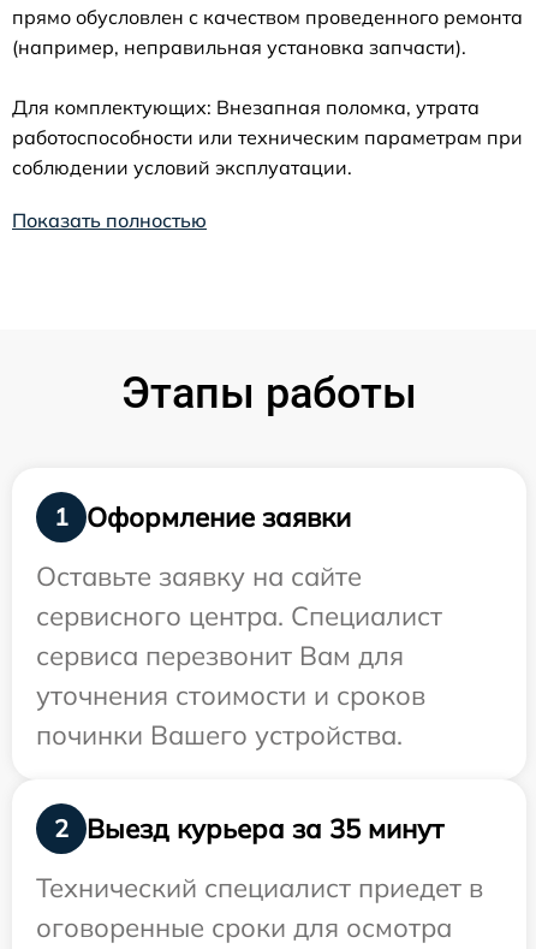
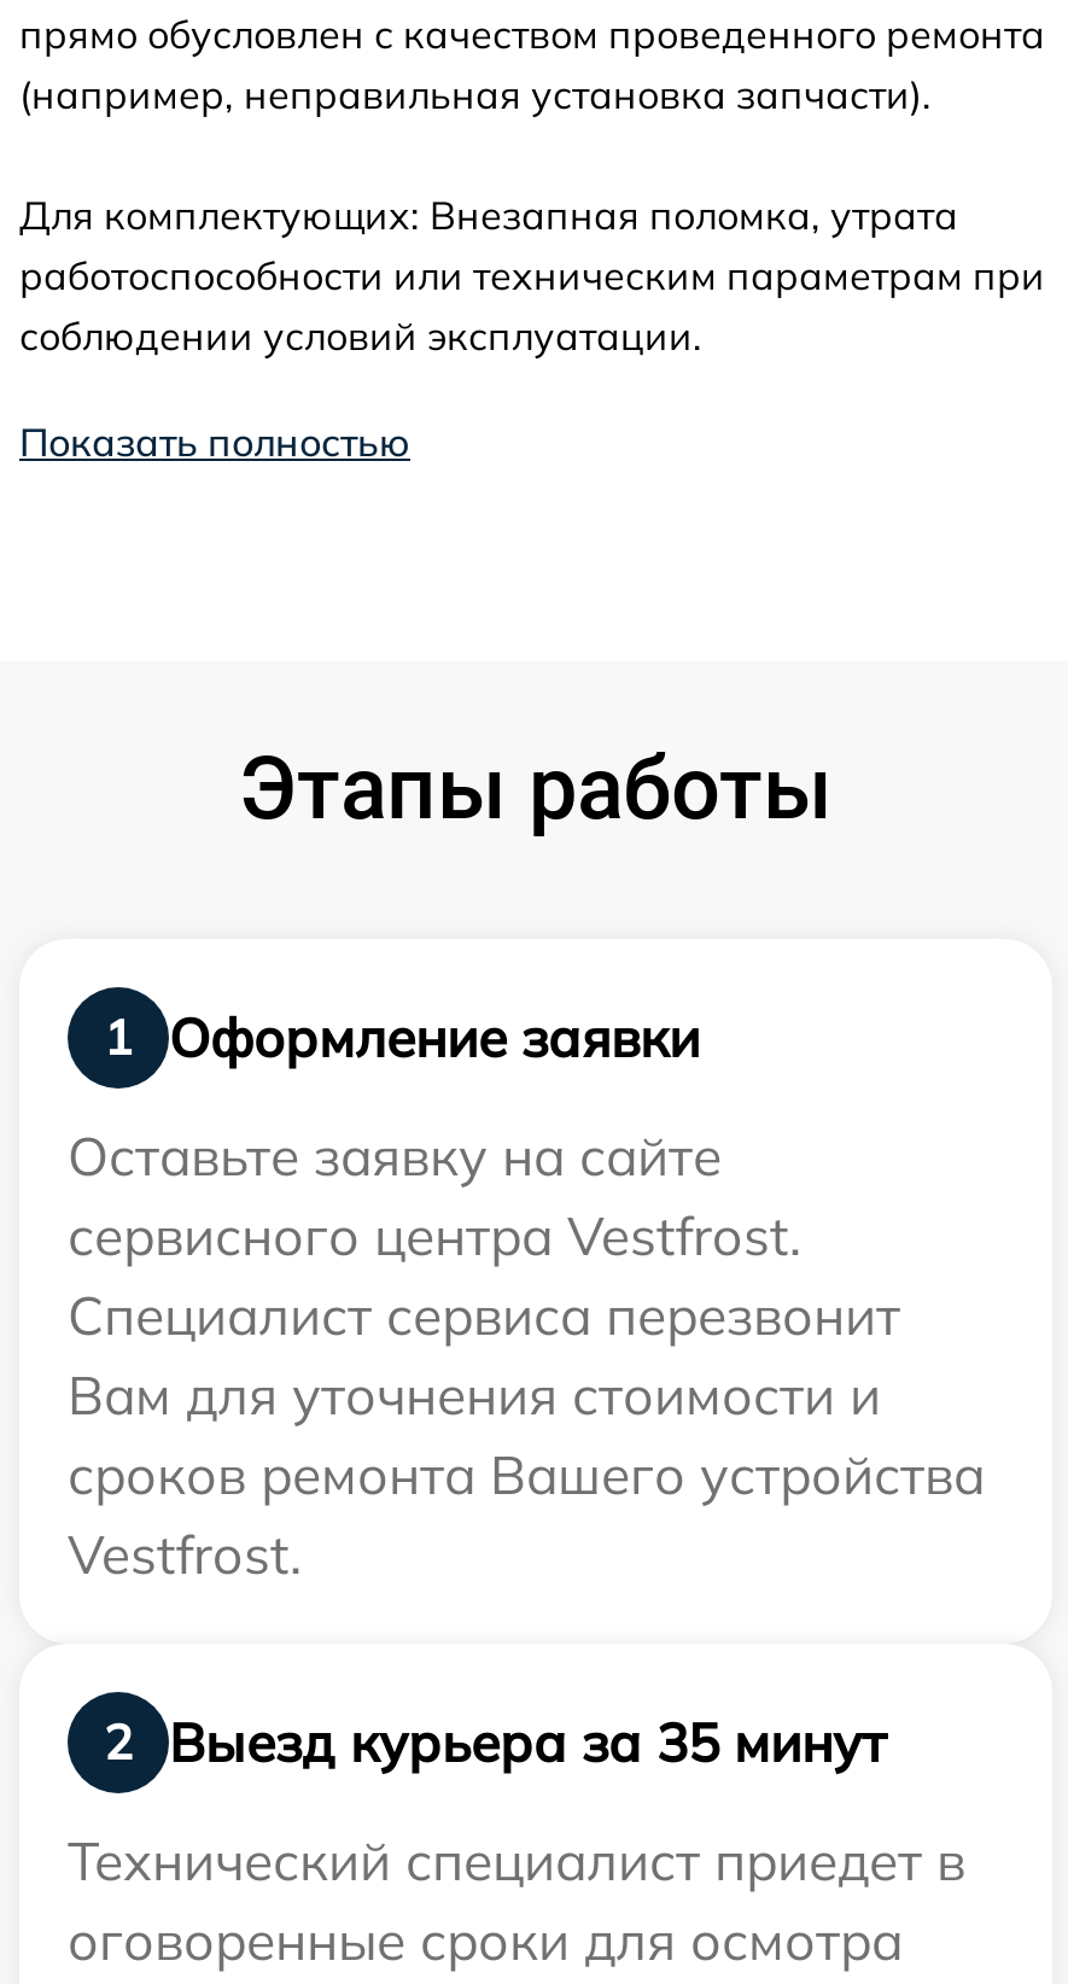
[36,599,442,752] сервисного центра. Специалист | сервиса перезвонит Вам для | уточнения стоимости и сроков | починки Вашего устройства. -> [68,1203,985,1589] сервисного центра Vestfrost. | Специалист сервиса перезвонит | Вам для уточнения стоимости и | сроков ремонта Вашего устройства | Vestfrost.

